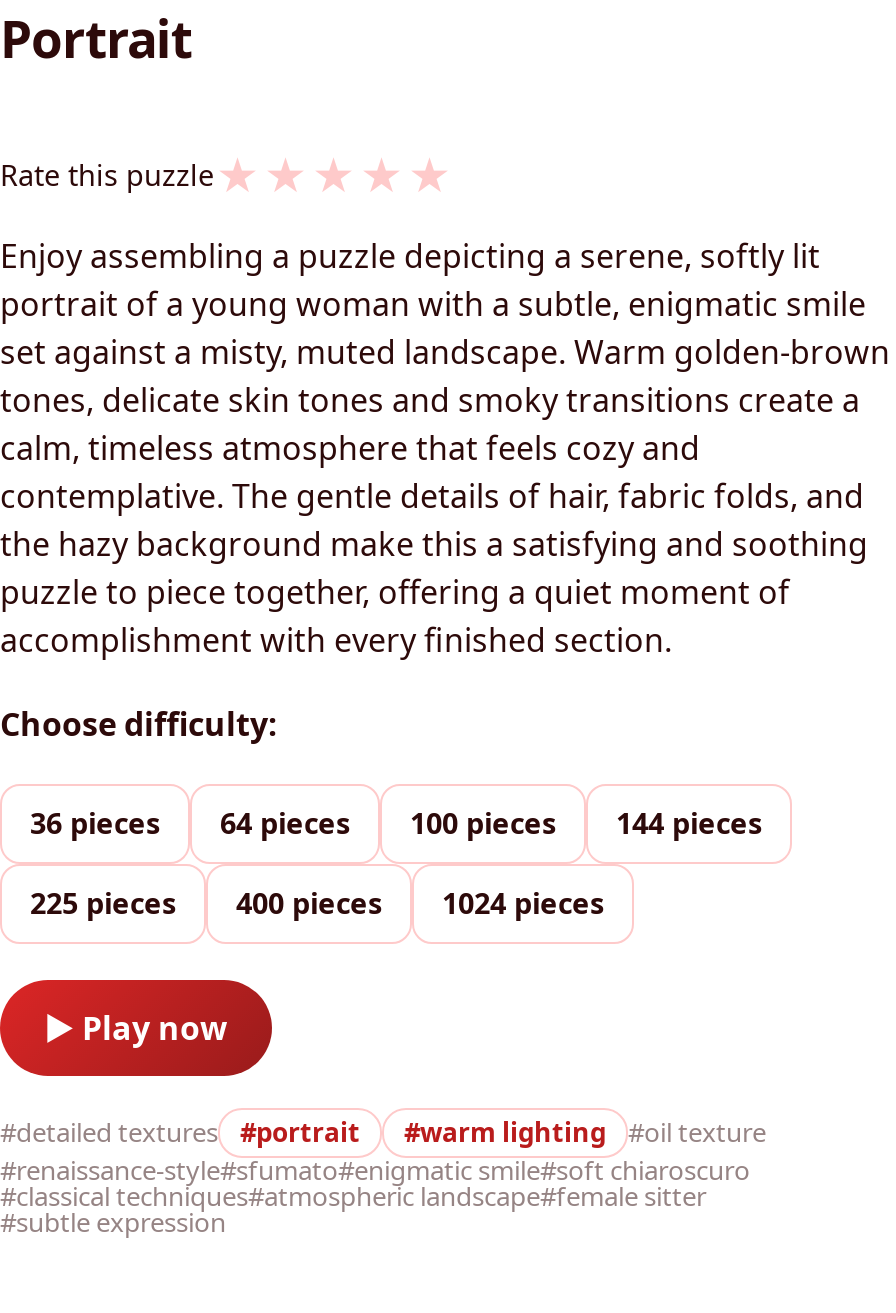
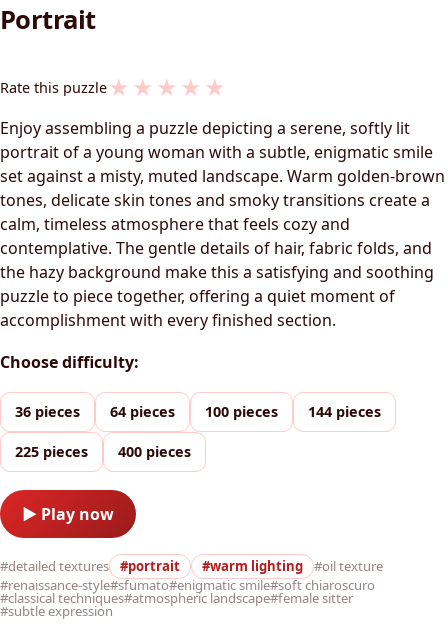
[442,885,604,923] 1024 pieces -> none

